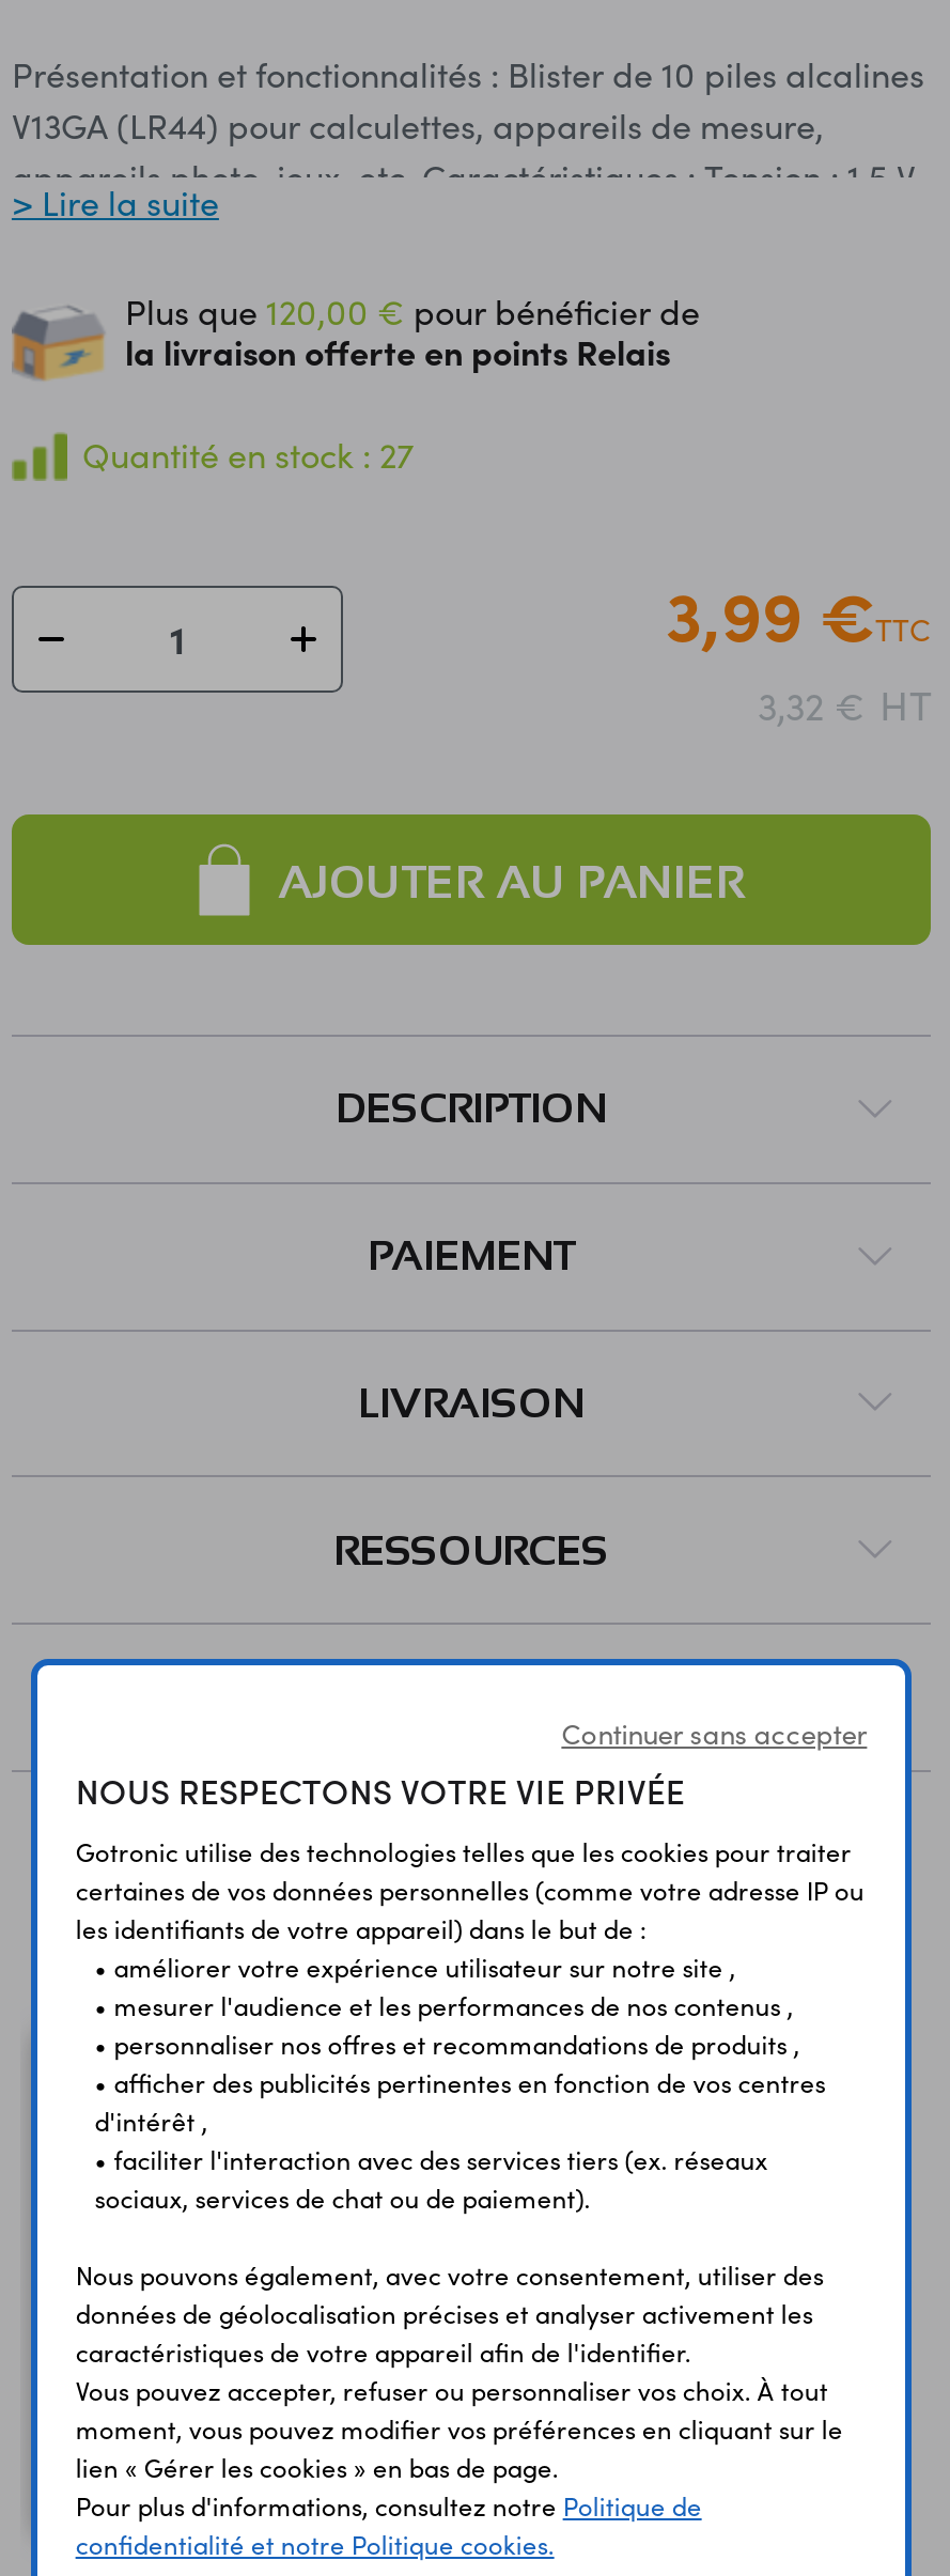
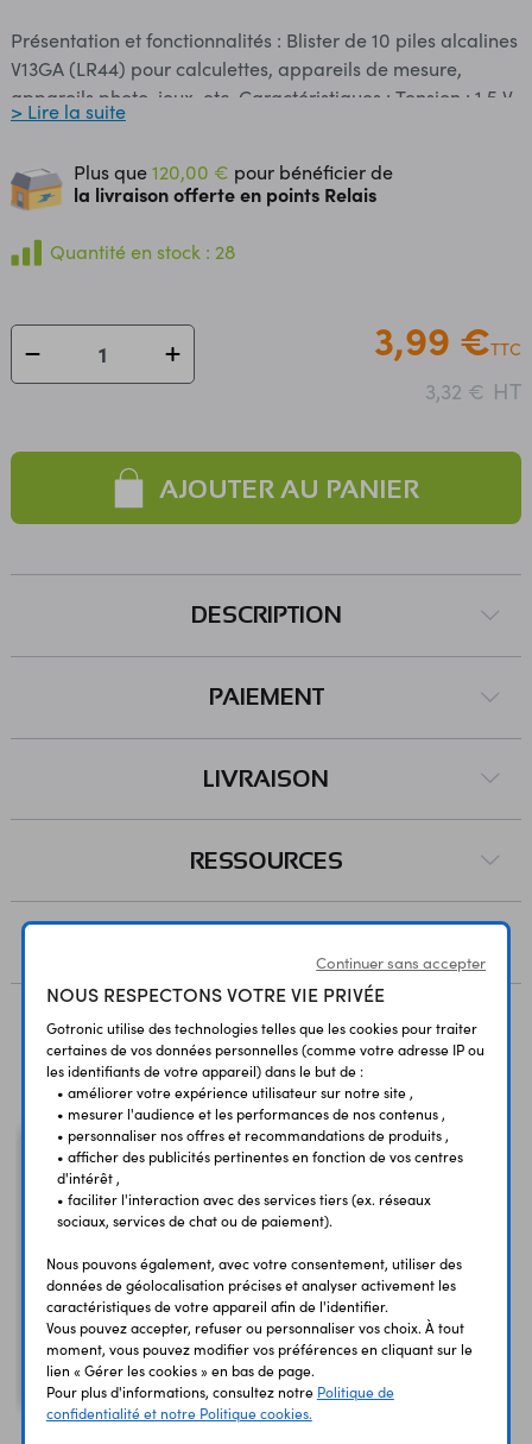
[82,432,414,477] Quantité en stock : 27 -> [50,239,235,264] Quantité en stock : 28

